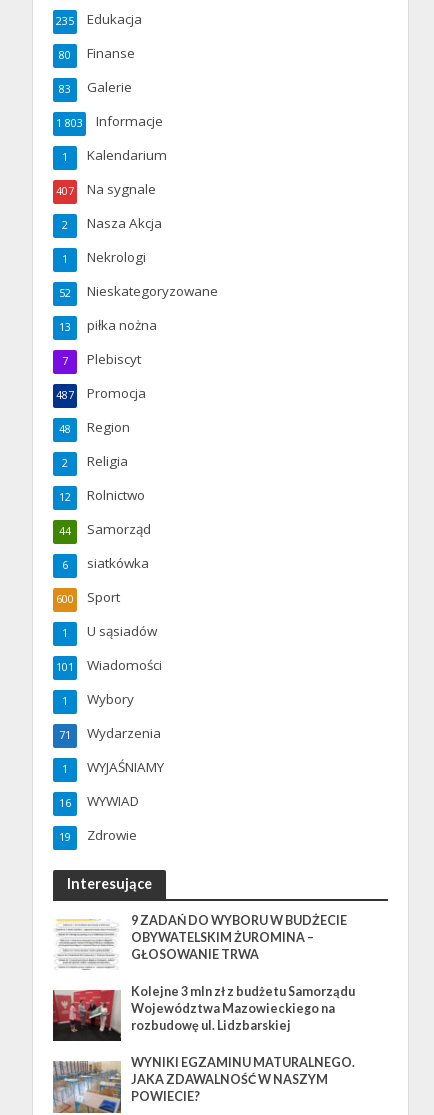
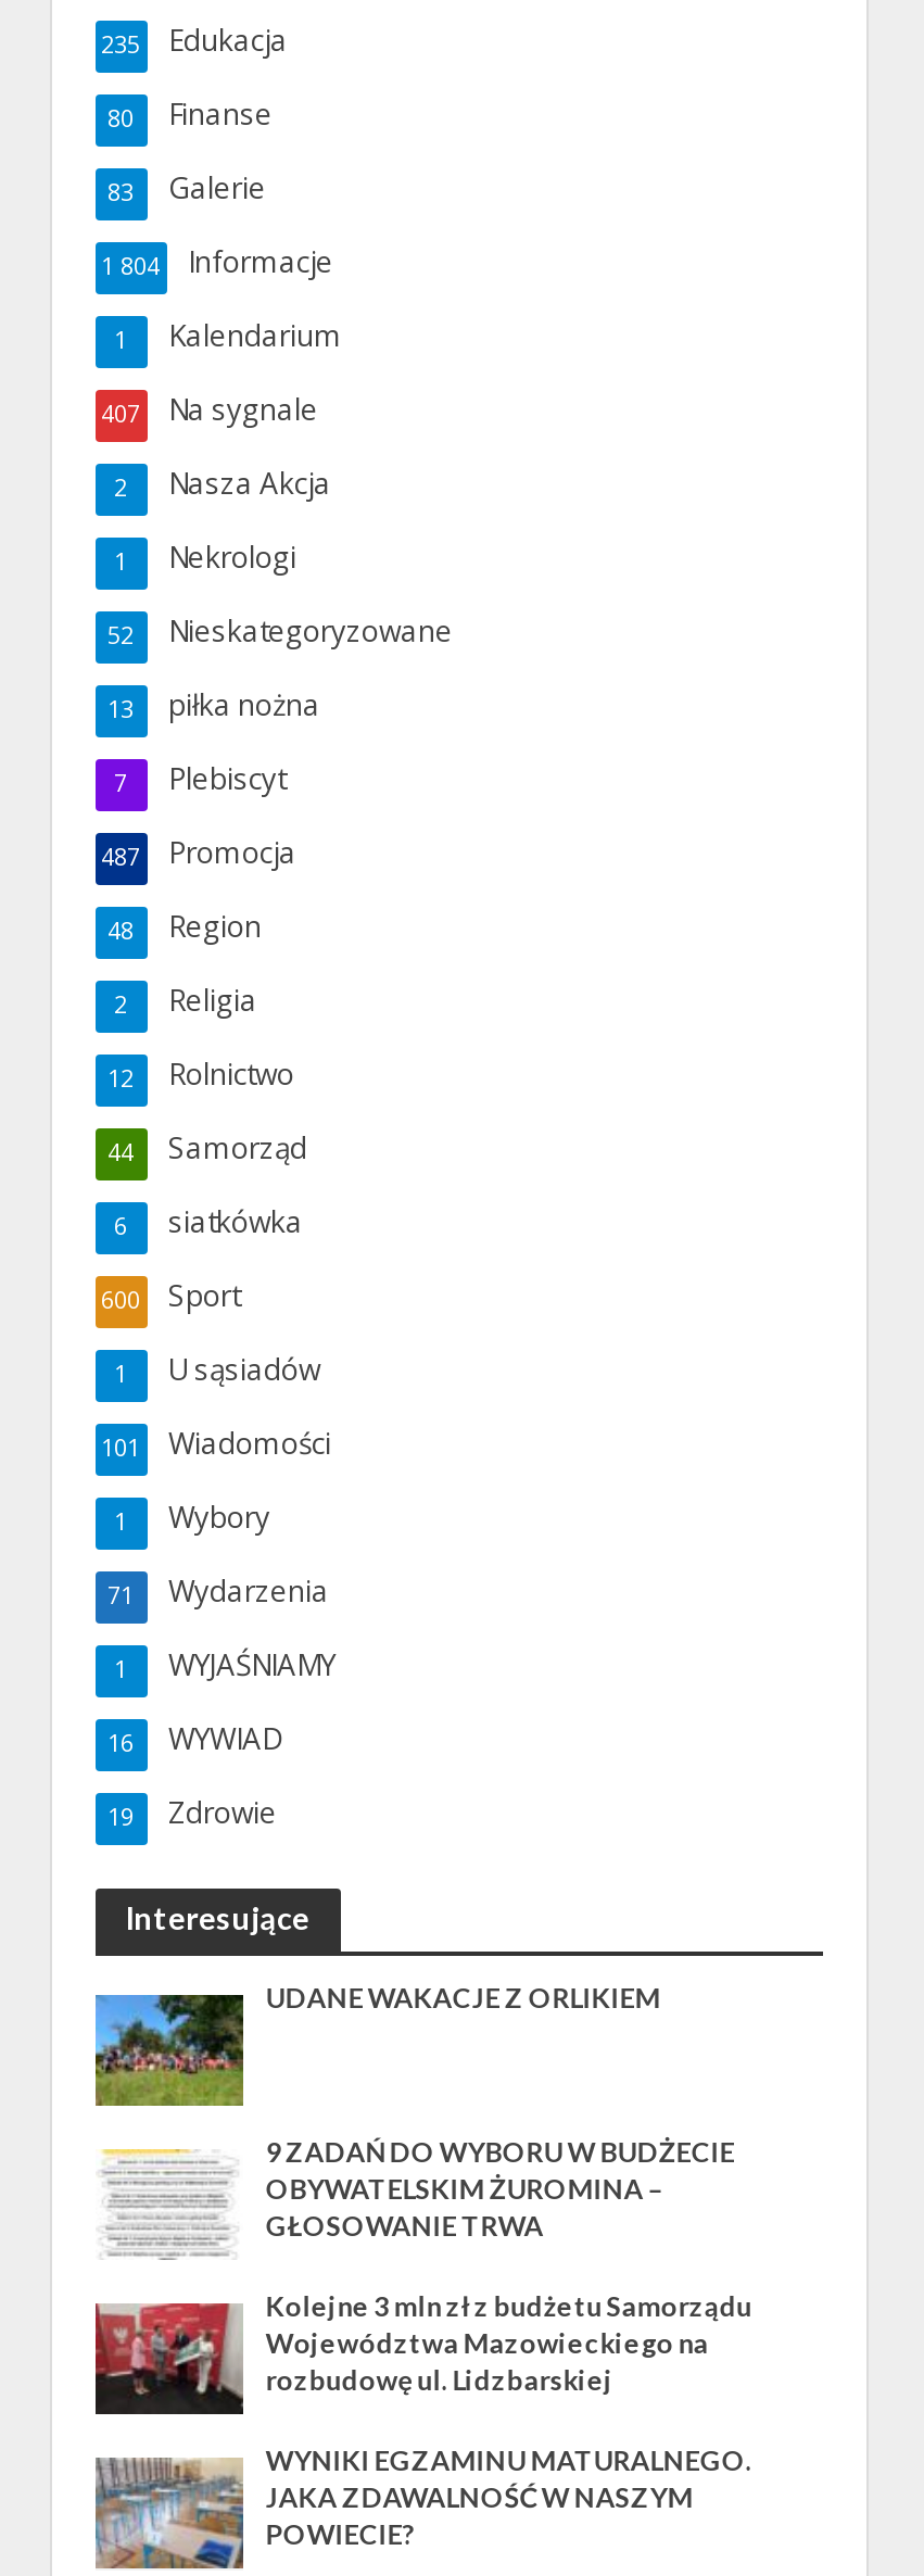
[55,112,162,130] 1 803 Informacje -> [101,242,333,281] 1 804 Informacje
none -> [93,1981,661,2107] [image] | UDANE WAKACJE Z ORLIKIEM

